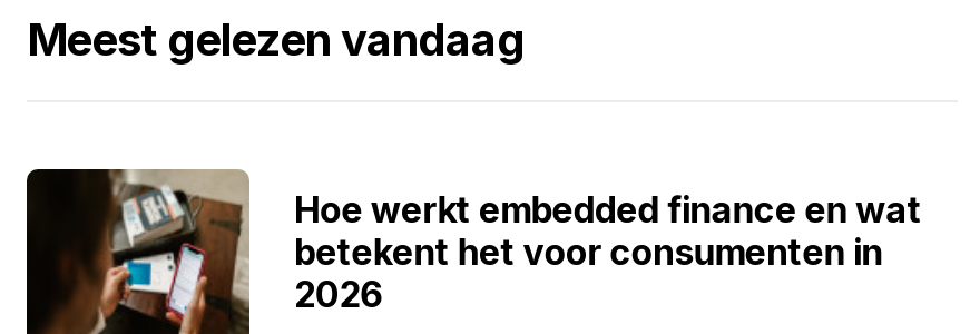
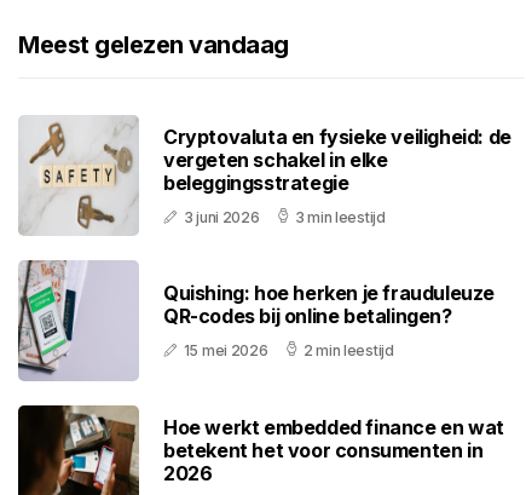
none -> [17,259,139,381] [image]
none -> [18,116,511,360] [image] | Cryptovaluta en fysieke veiligheid: de | vergeten schakel in elke | beleggingsstrategie | 3 juni 2026 | 3 min leestijd | Quishing: hoe herken je frauduleuze | QR-codes bij online betalingen? | 15 mei 2026 | 2 min leestijd

